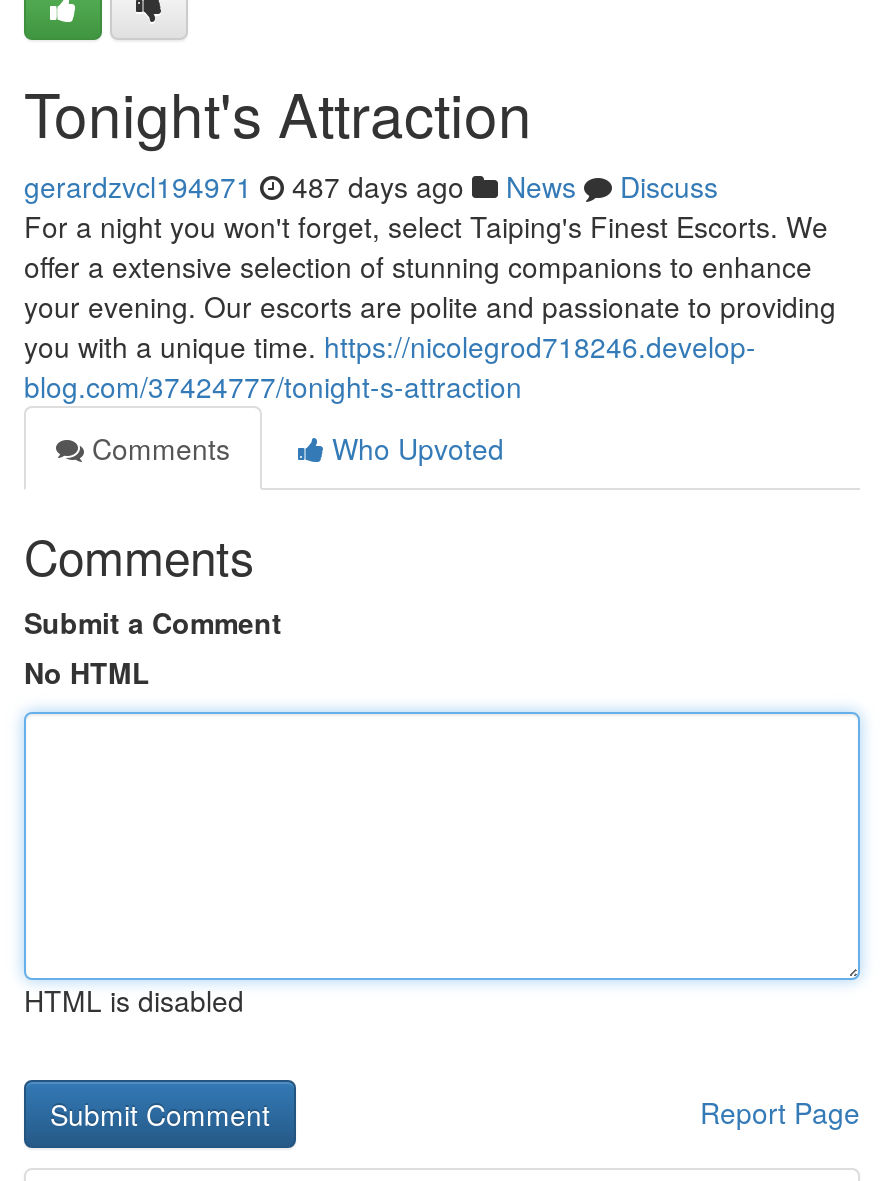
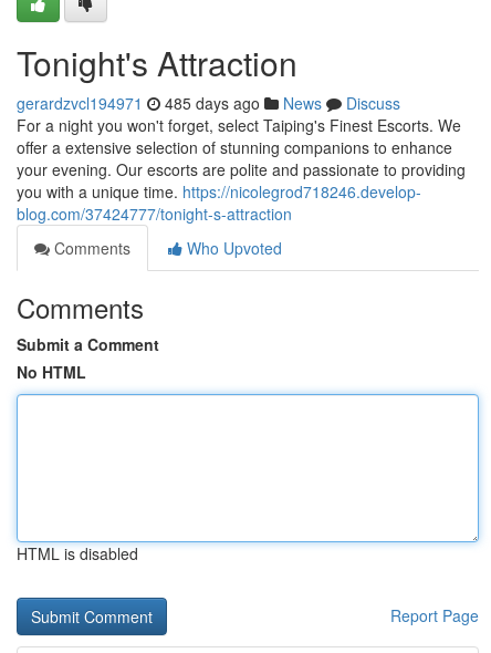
[24,166,718,206] gerardzvcl194971 487 days ago News Discuss -> [17,92,400,114] gerardzvcl194971 485 days ago News Discuss

